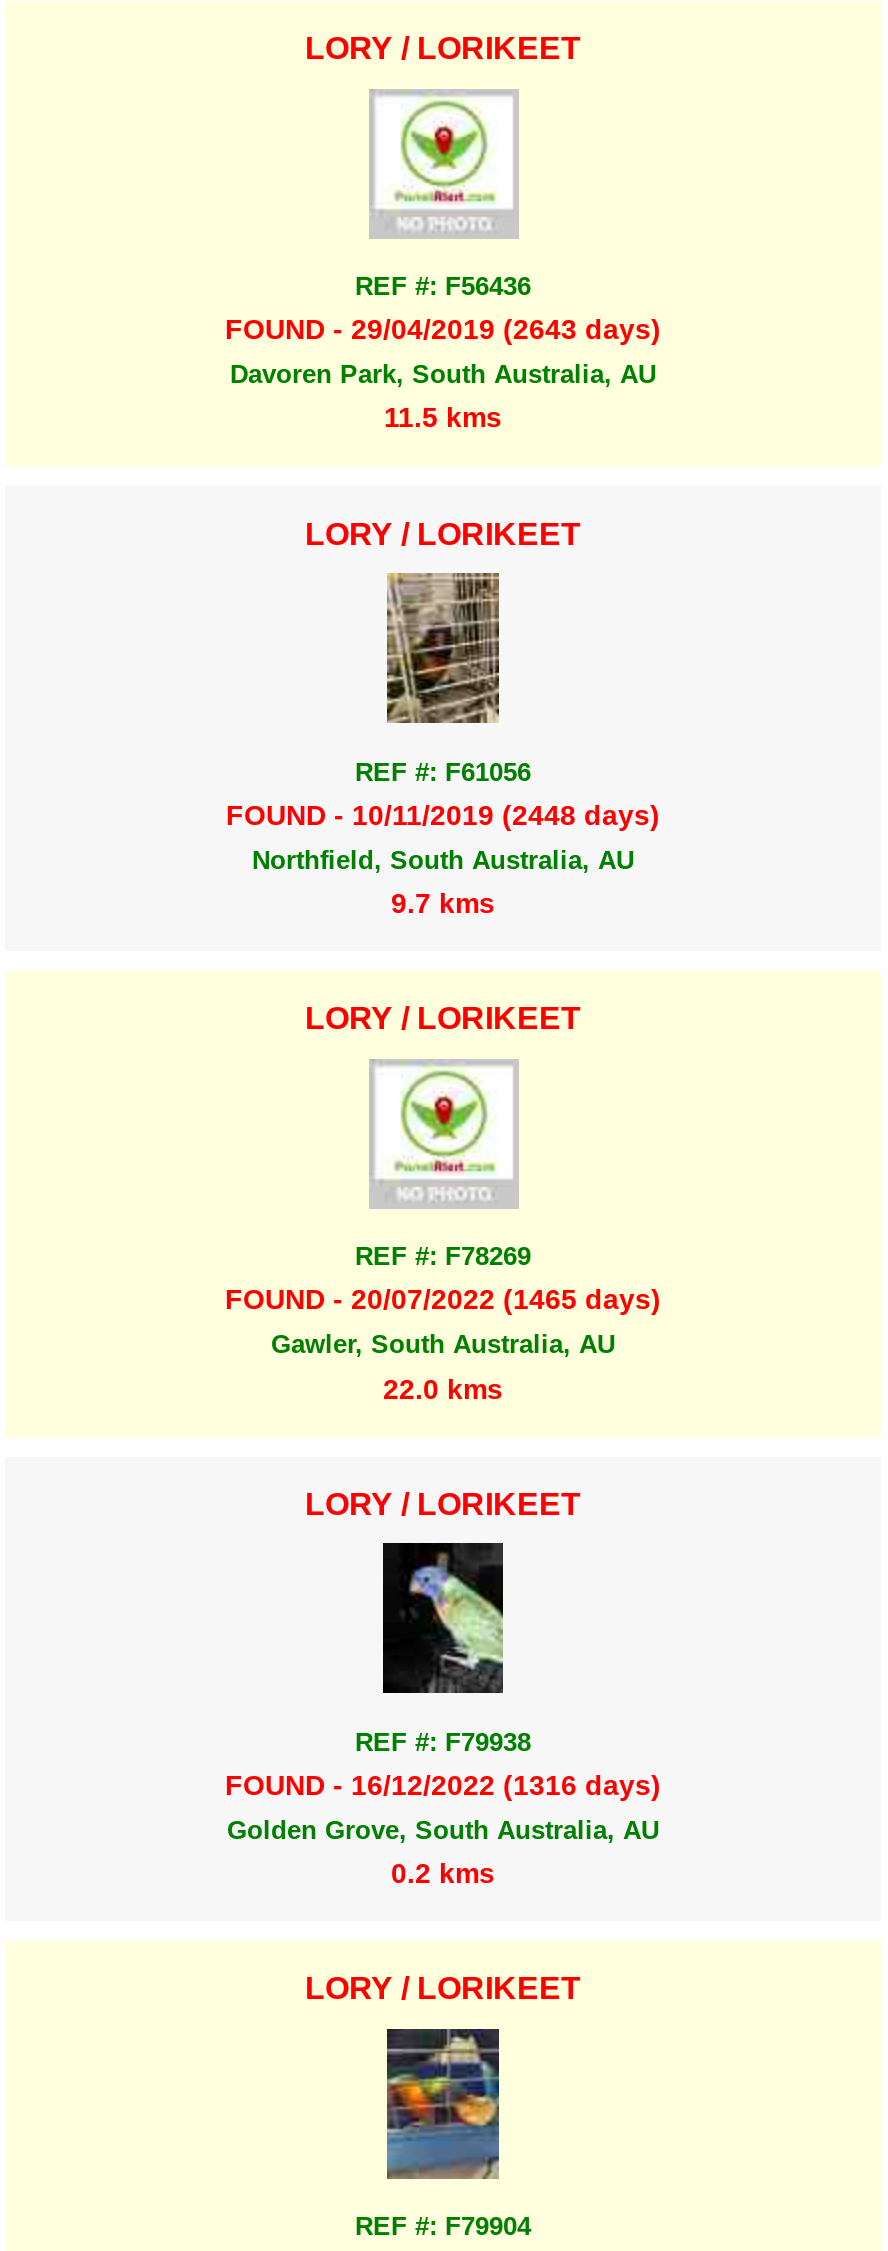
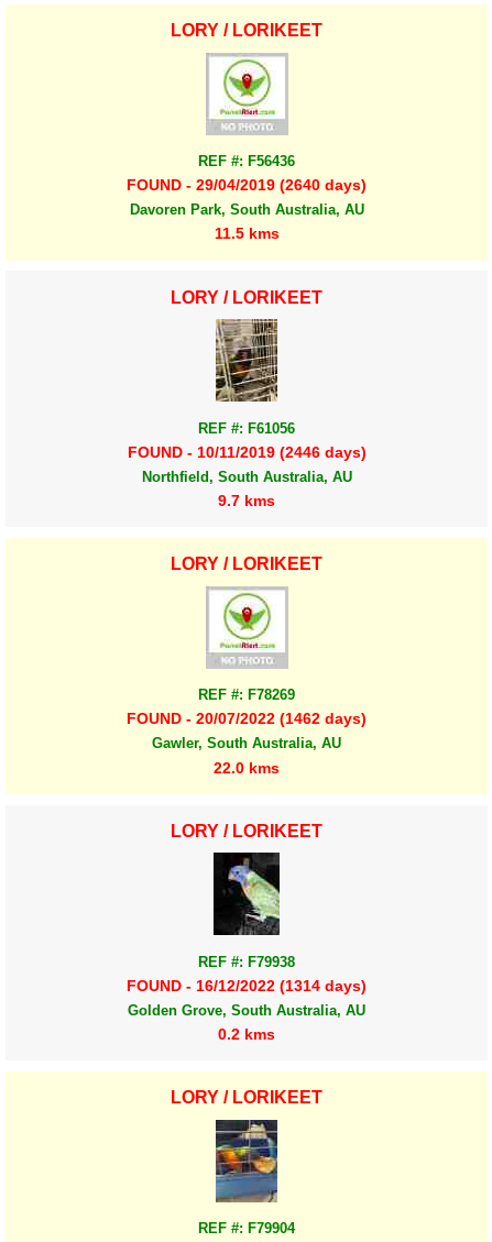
[225,313,661,345] FOUND - 29/04/2019 (2643 days) -> [127,176,367,194] FOUND - 29/04/2019 (2640 days)
[226,799,660,831] FOUND - 10/11/2019 (2448 days) -> [127,443,366,461] FOUND - 10/11/2019 (2446 days)
[225,1284,661,1316] FOUND - 20/07/2022 (1465 days) -> [127,710,367,728] FOUND - 20/07/2022 (1462 days)
[225,1769,661,1801] FOUND - 16/12/2022 (1316 days) -> [127,977,367,994] FOUND - 16/12/2022 (1314 days)

